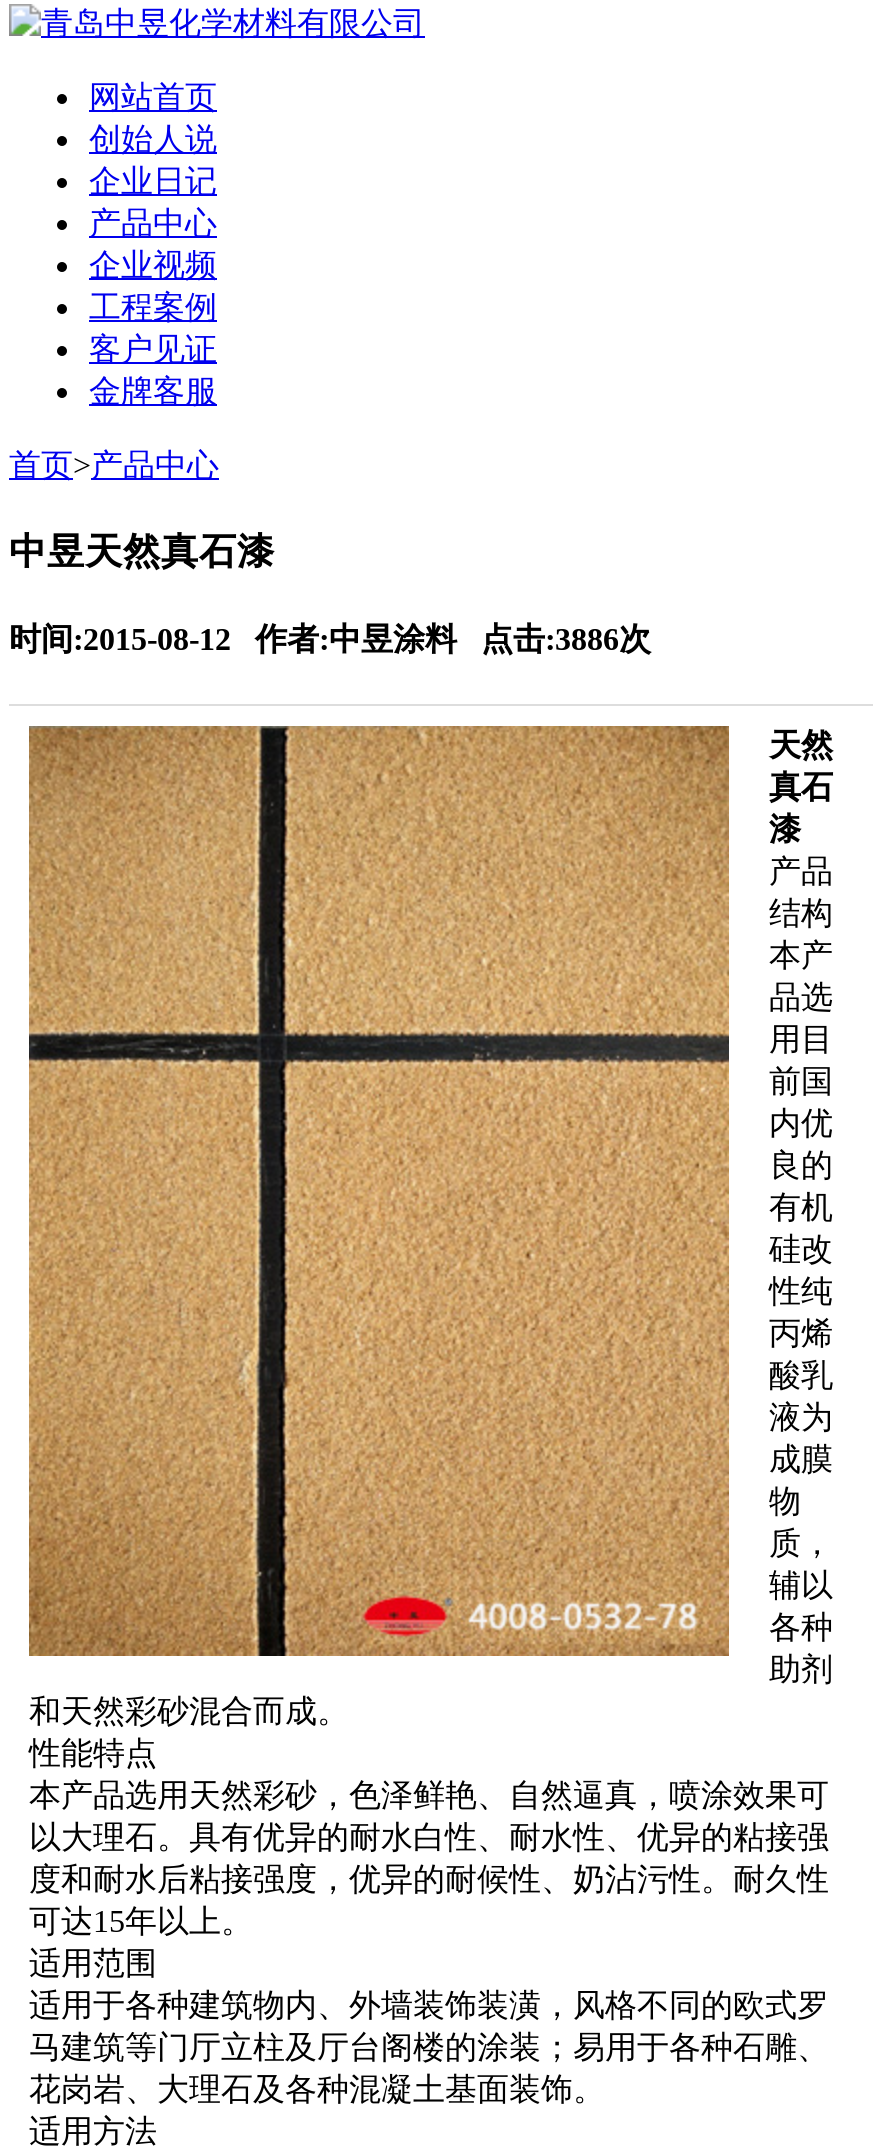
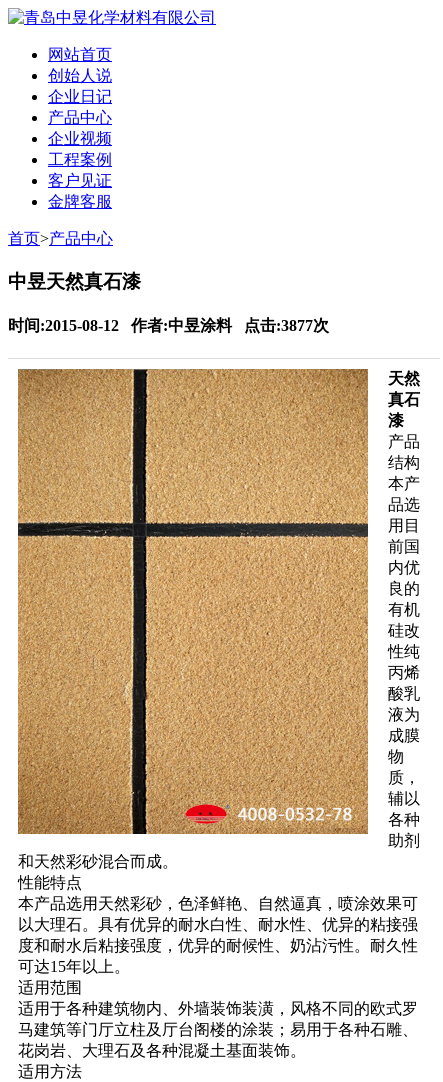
[9,622,651,656] 时间:2015-08-12 作者:中昱涂料 点击:3886次 -> [8,317,329,334] 时间:2015-08-12 作者:中昱涂料 点击:3877次

